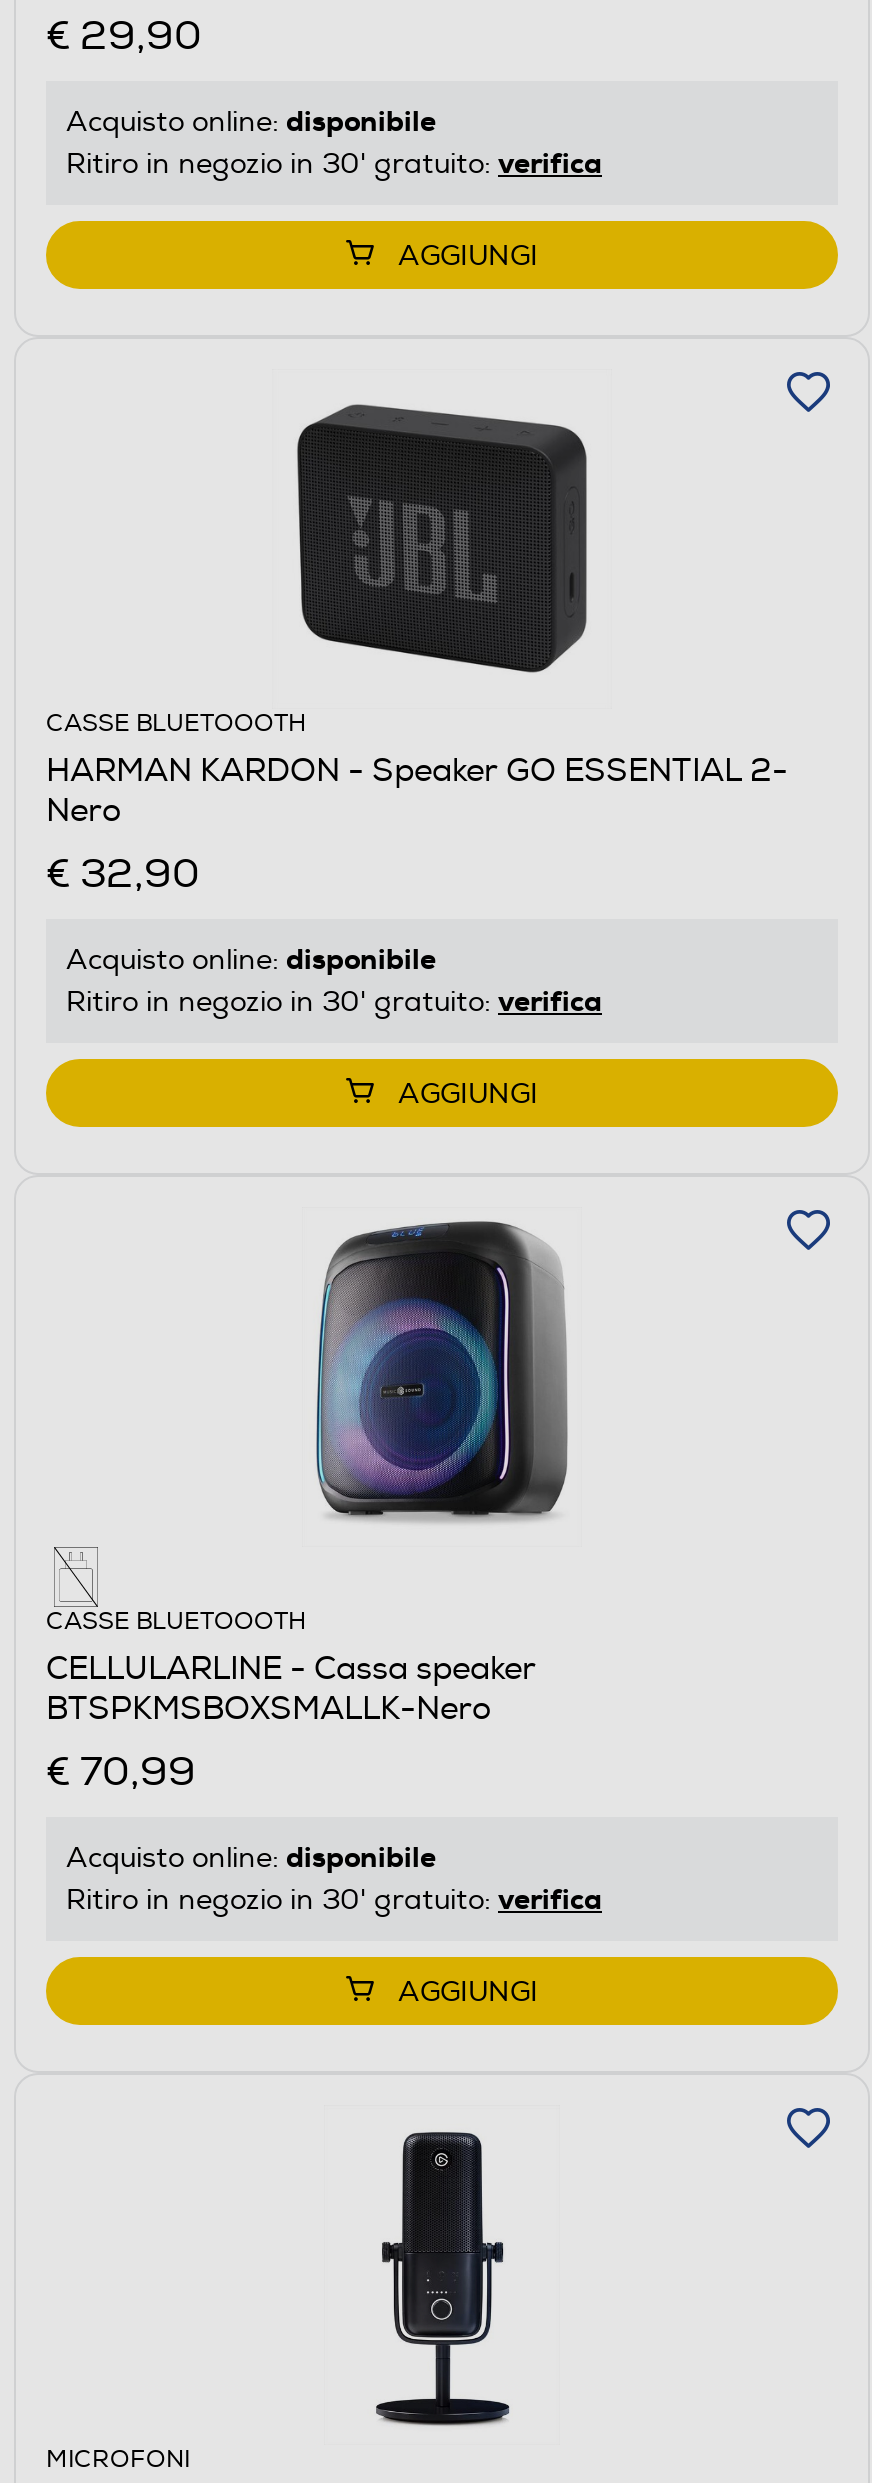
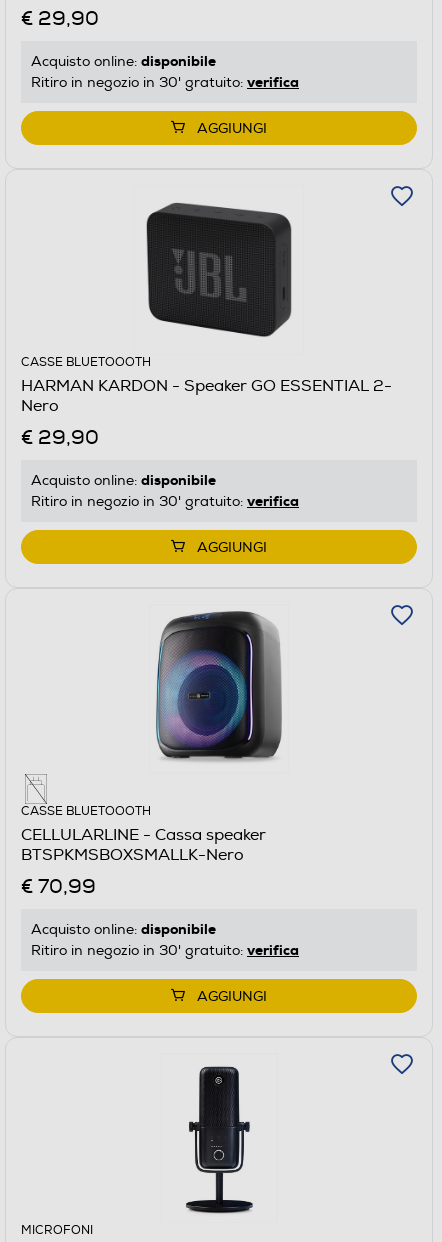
[46,849,200,899] € 32,90 -> [21,425,99,450] € 29,90

